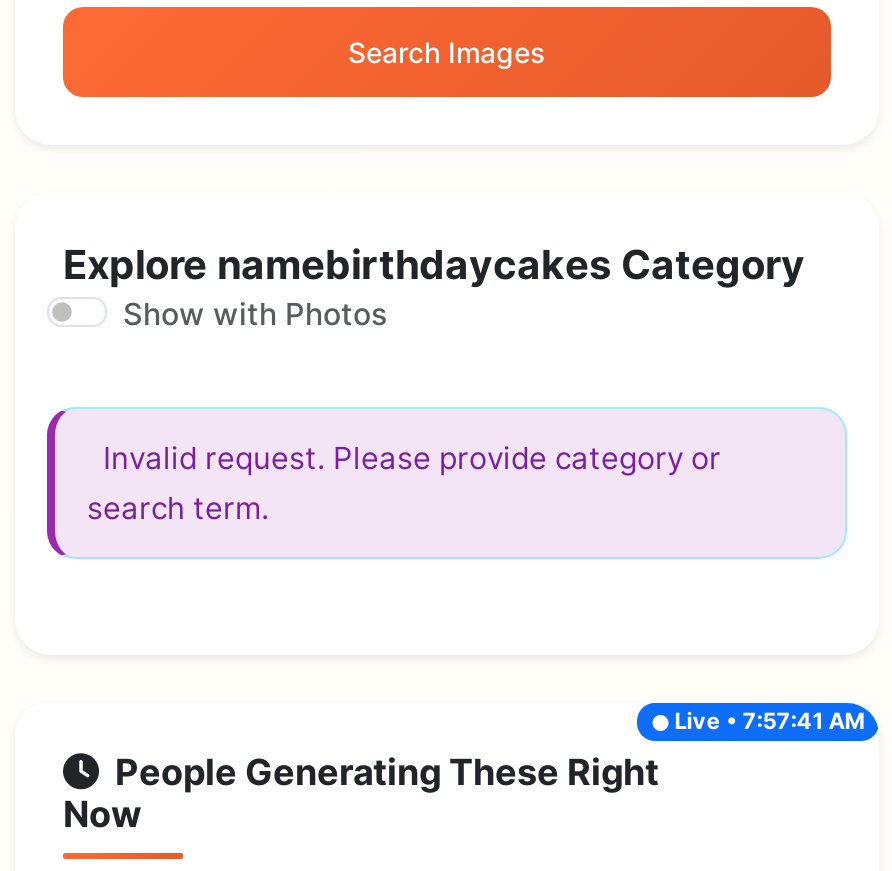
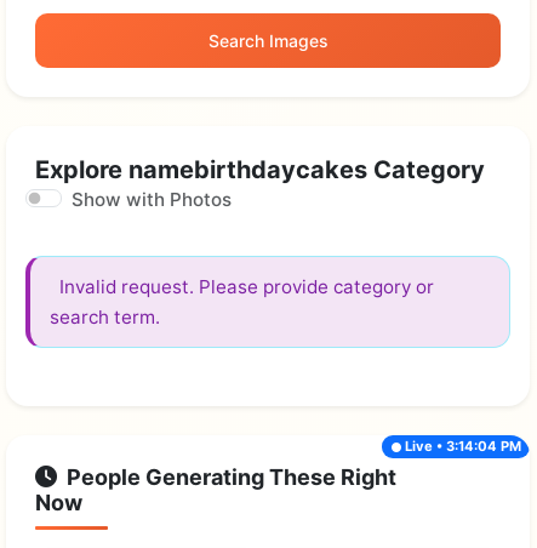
[674,707,864,735] Live • 7:57:41 AM -> [405,438,521,455] Live • 3:14:04 PM

